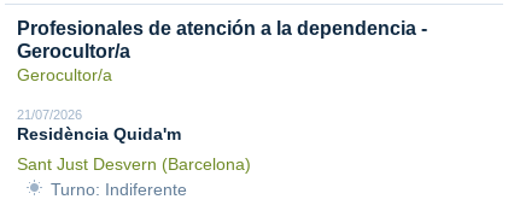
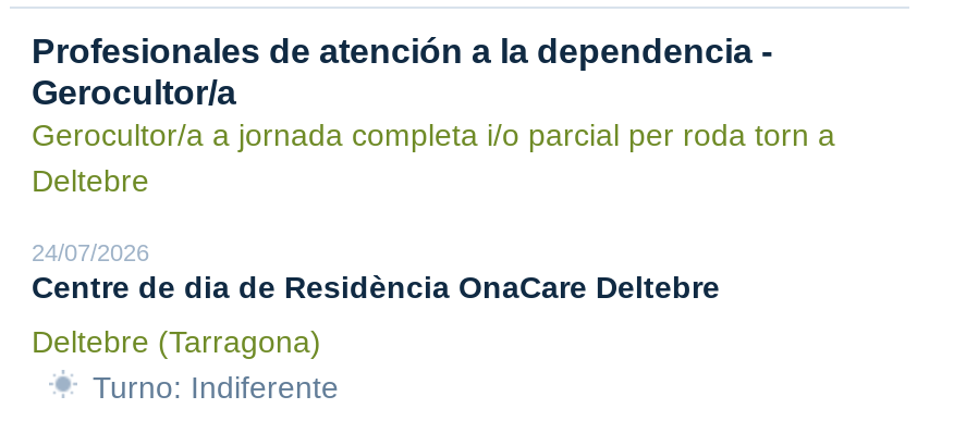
[17,65,112,84] Gerocultor/a -> [32,117,835,198] Gerocultor/a a jornada completa i/o parcial per roda torn a | Deltebre
[17,107,181,143] 21/07/2026 | Residència Quida'm -> [32,239,720,305] 24/07/2026 | Centre de dia de Residència OnaCare Deltebre
[17,154,251,174] Sant Just Desvern (Barcelona) -> [32,324,321,359] Deltebre (Tarragona)

